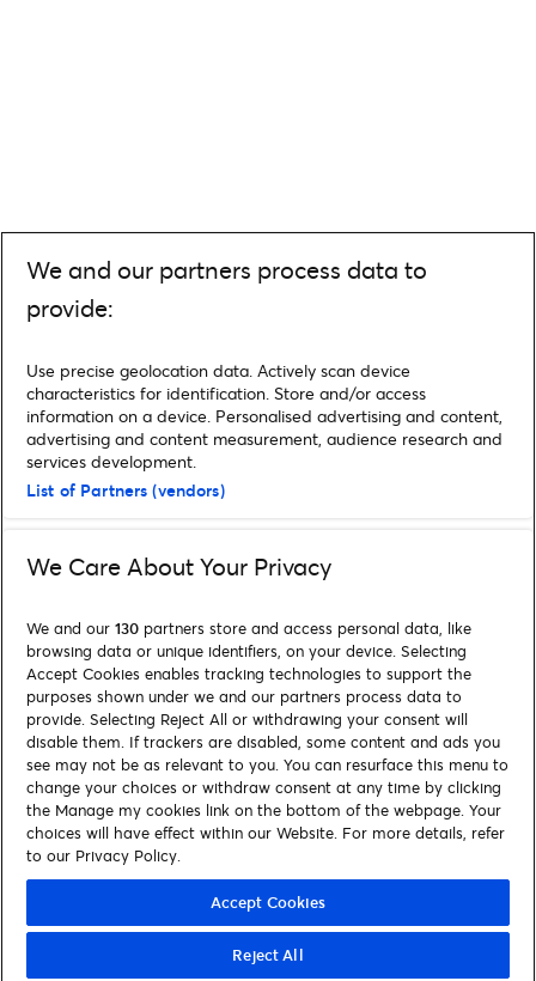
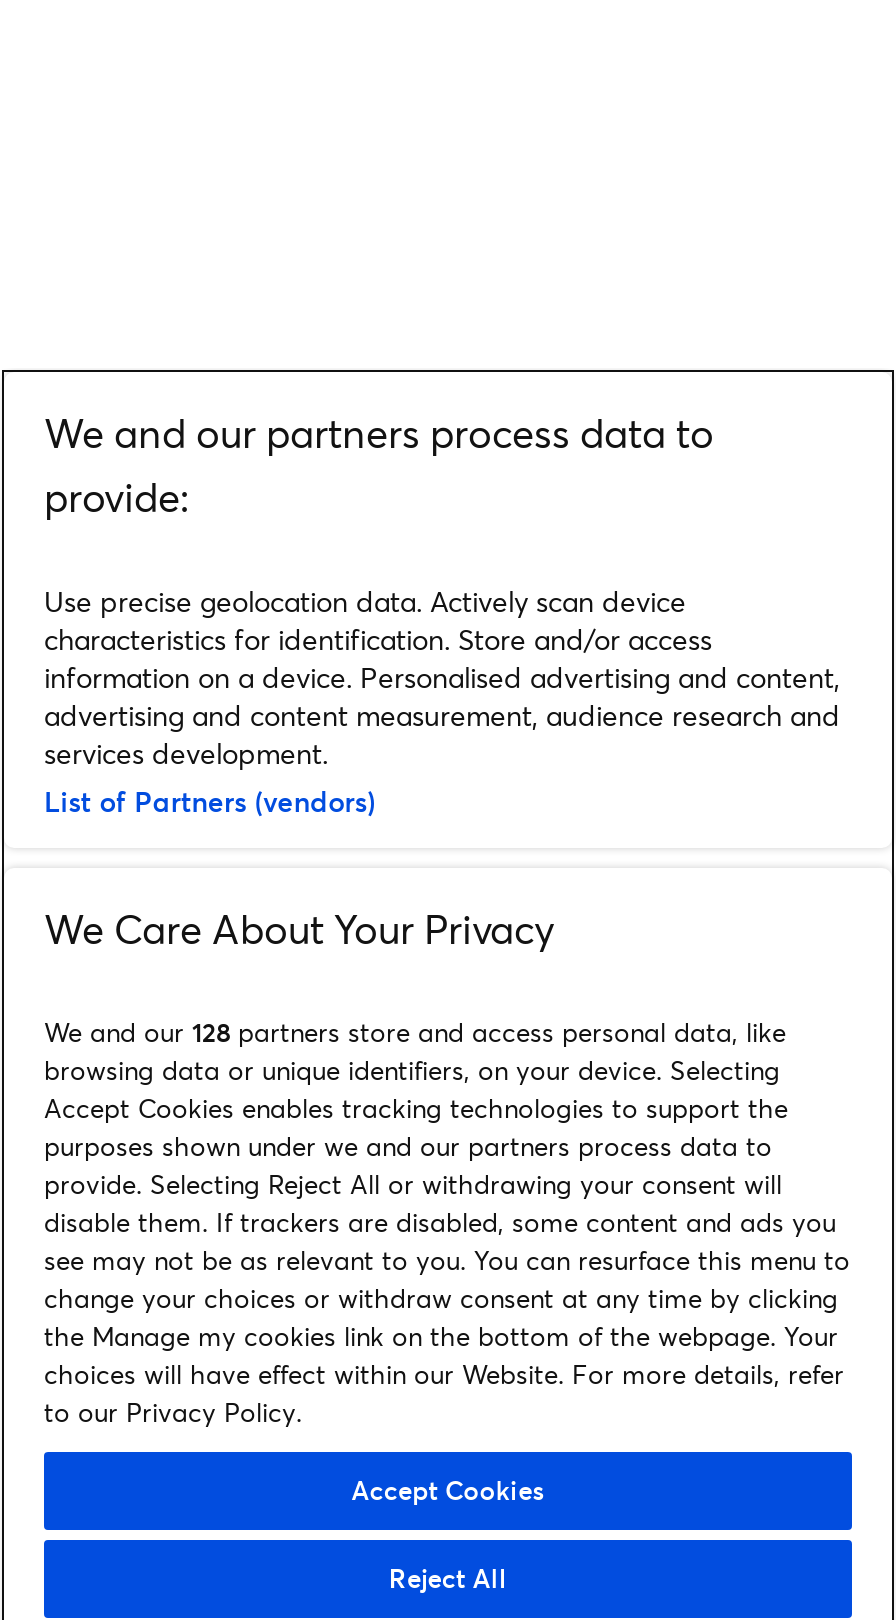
[26,617,471,639] We and our 130 partners store and access personal data, like -> [44,1014,786,1050] We and our 128 partners store and access personal data, like

